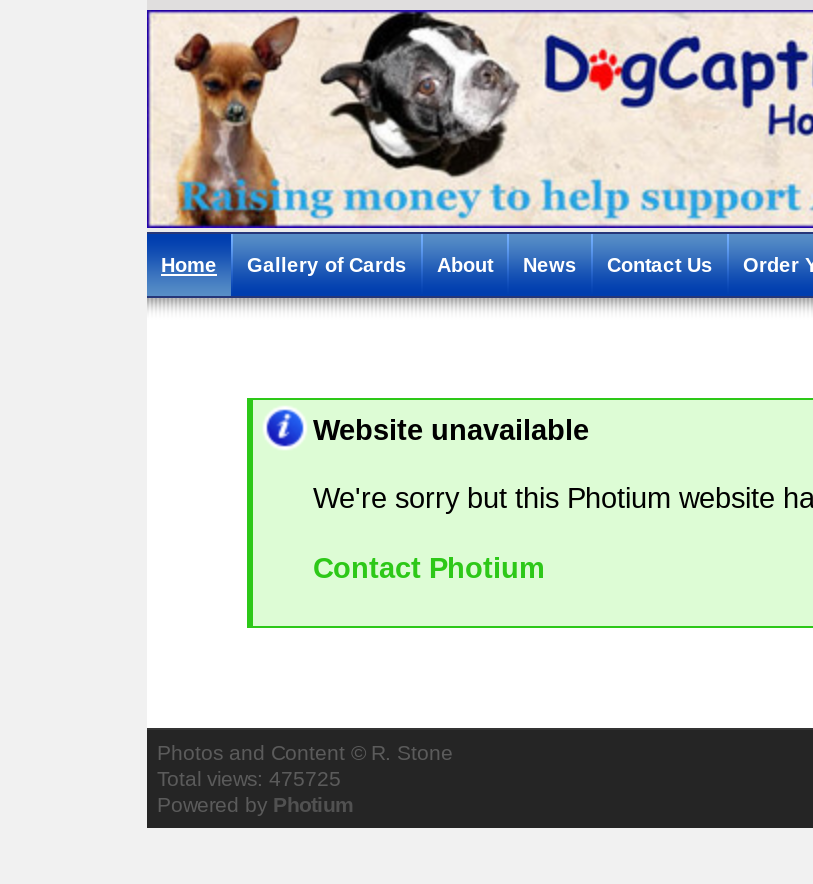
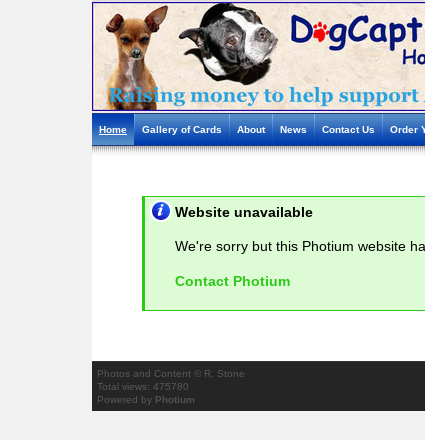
[157,768,341,790] Total views: 475725 -> [97,381,189,392] Total views: 475780

